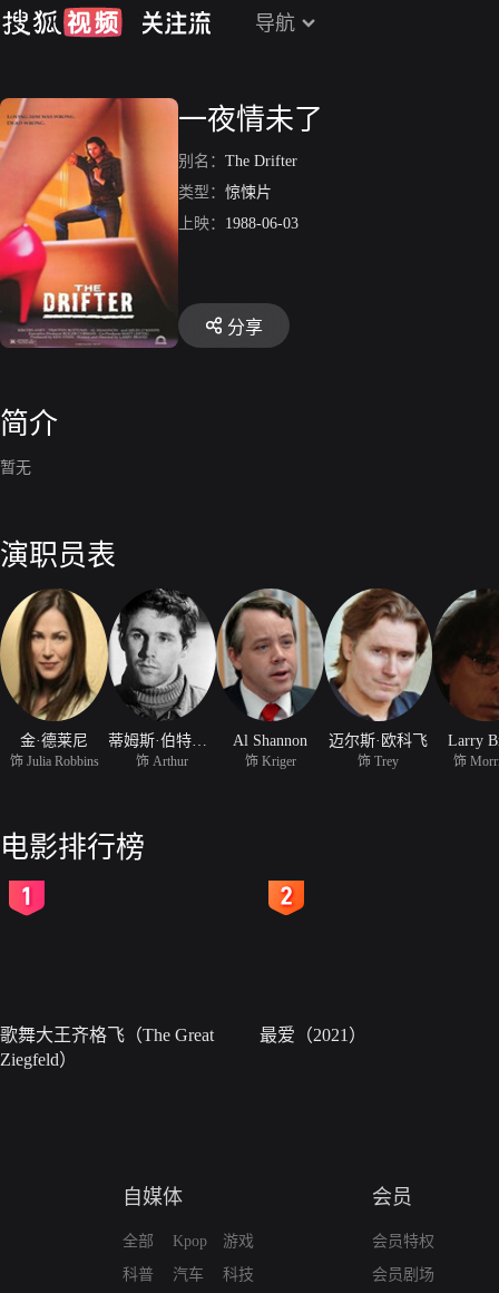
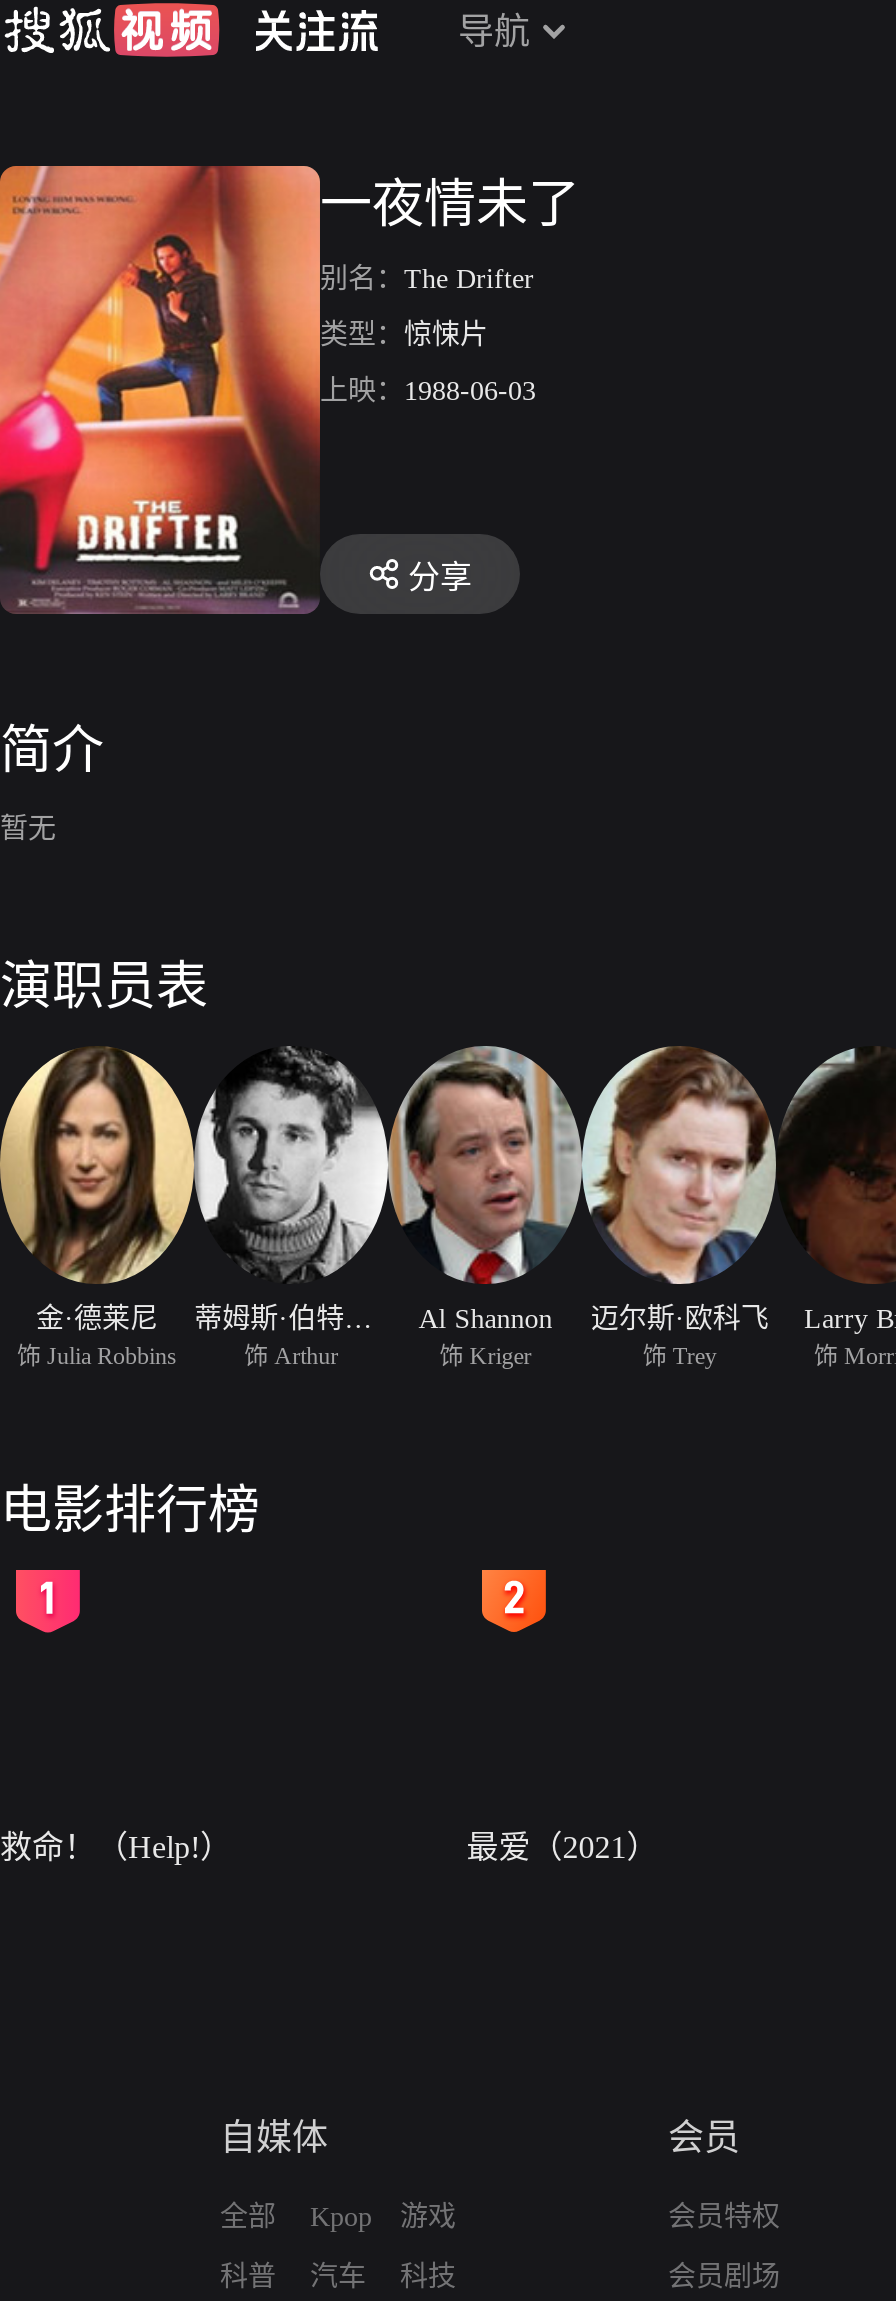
[0,1026,214,1069] 歌舞大王齐格飞（The Great | Ziegfeld） -> [0,1830,232,1864] 救命！（Help!）

